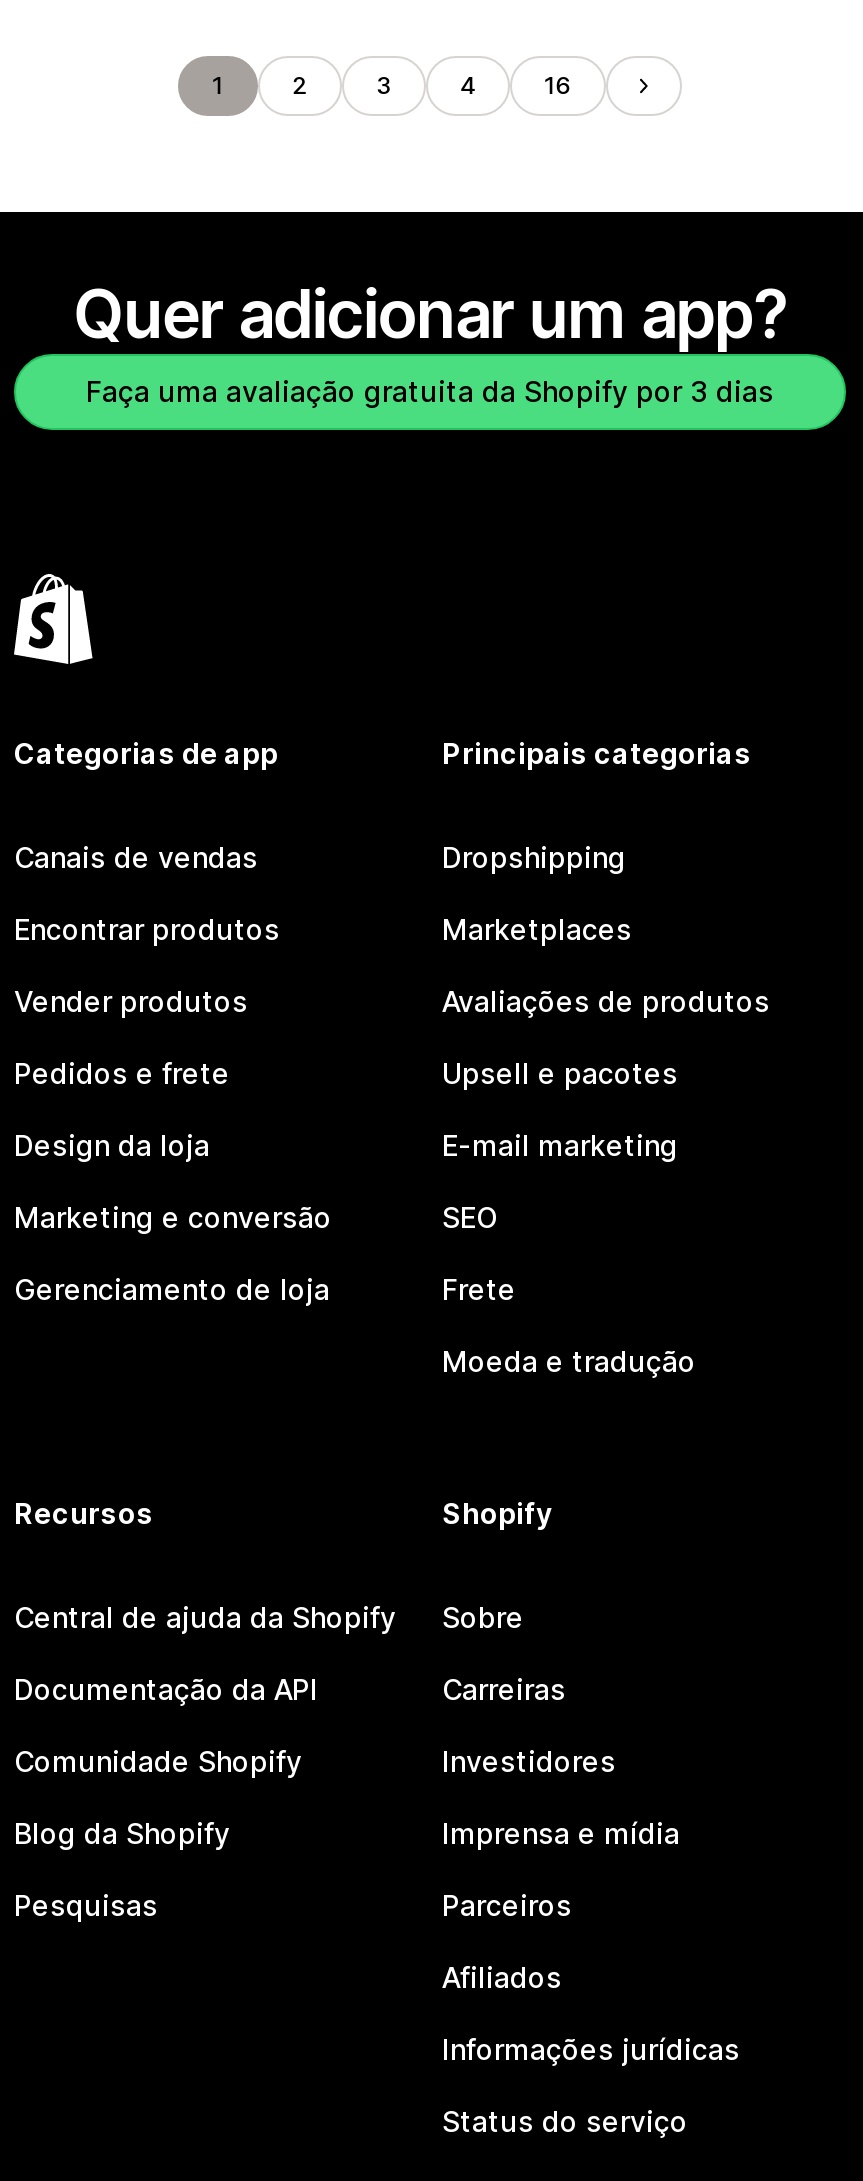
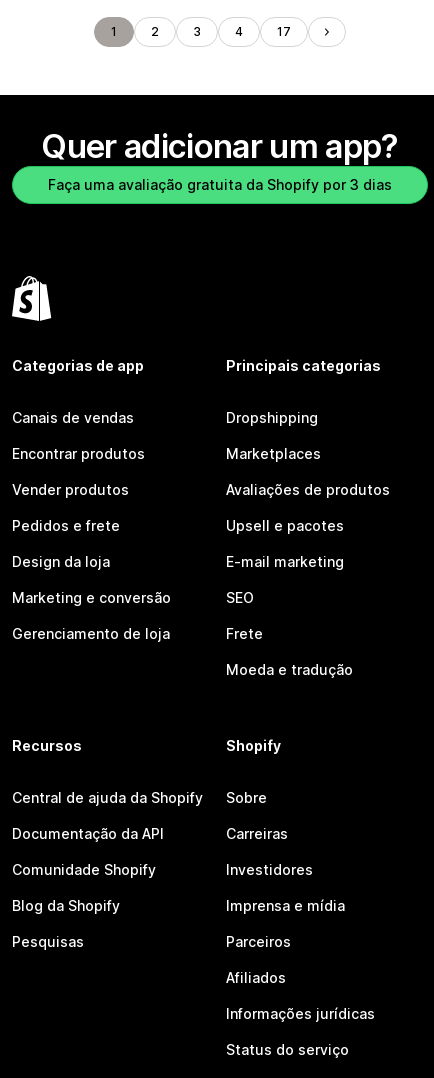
[544,70,572,100] 16 -> [277,24,291,39] 17

